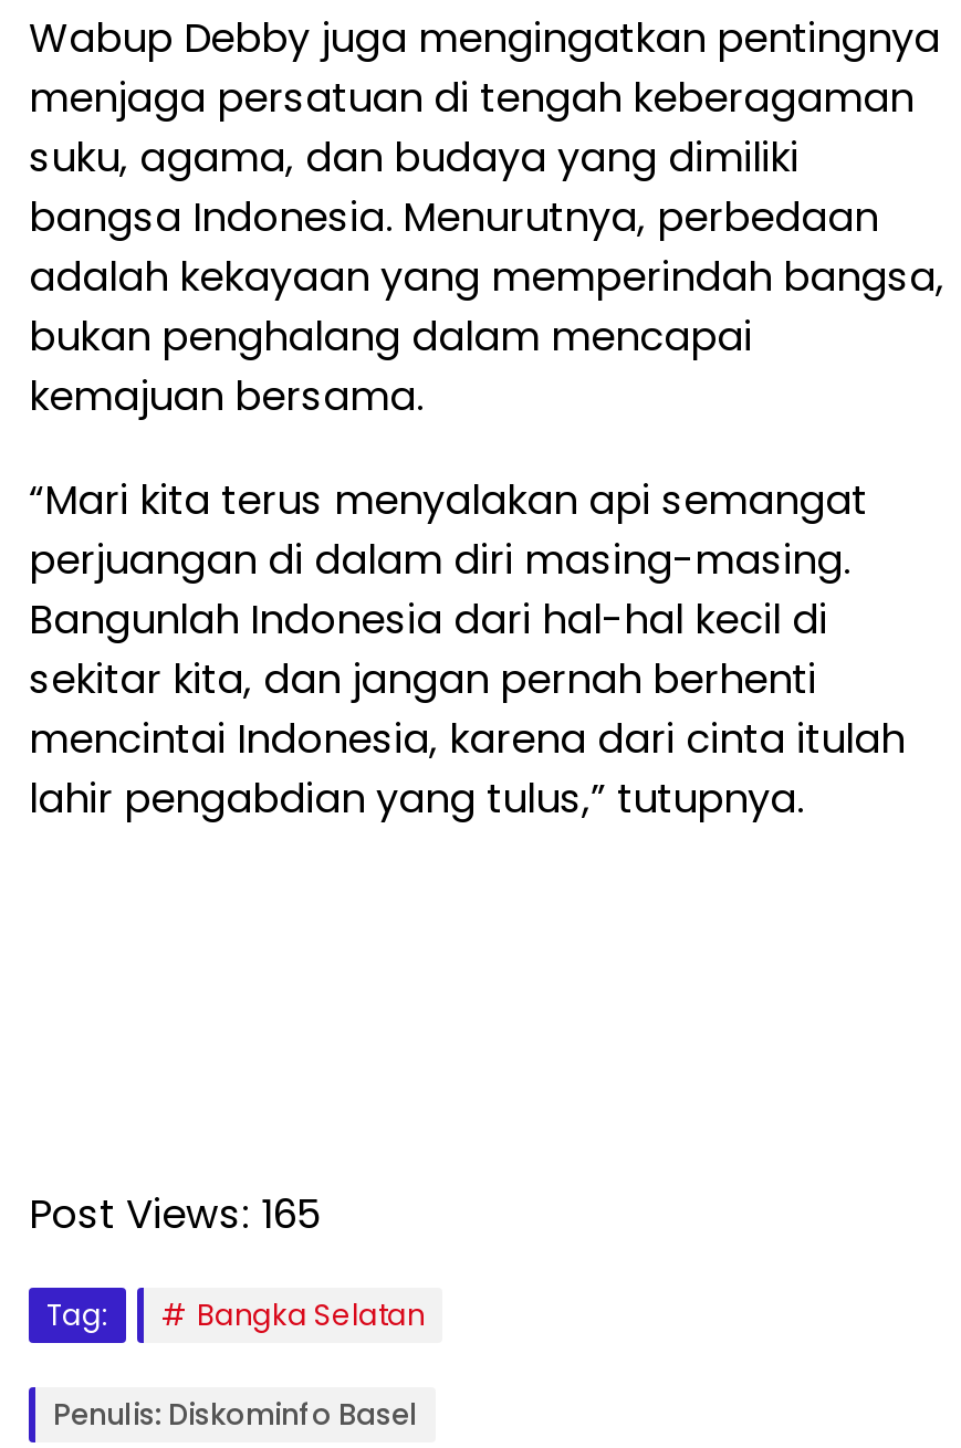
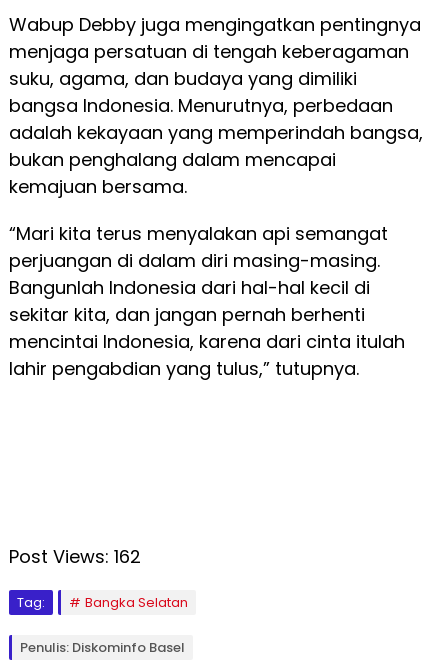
[29,1186,323,1241] Post Views: 165 -> [9,544,141,569] Post Views: 162

